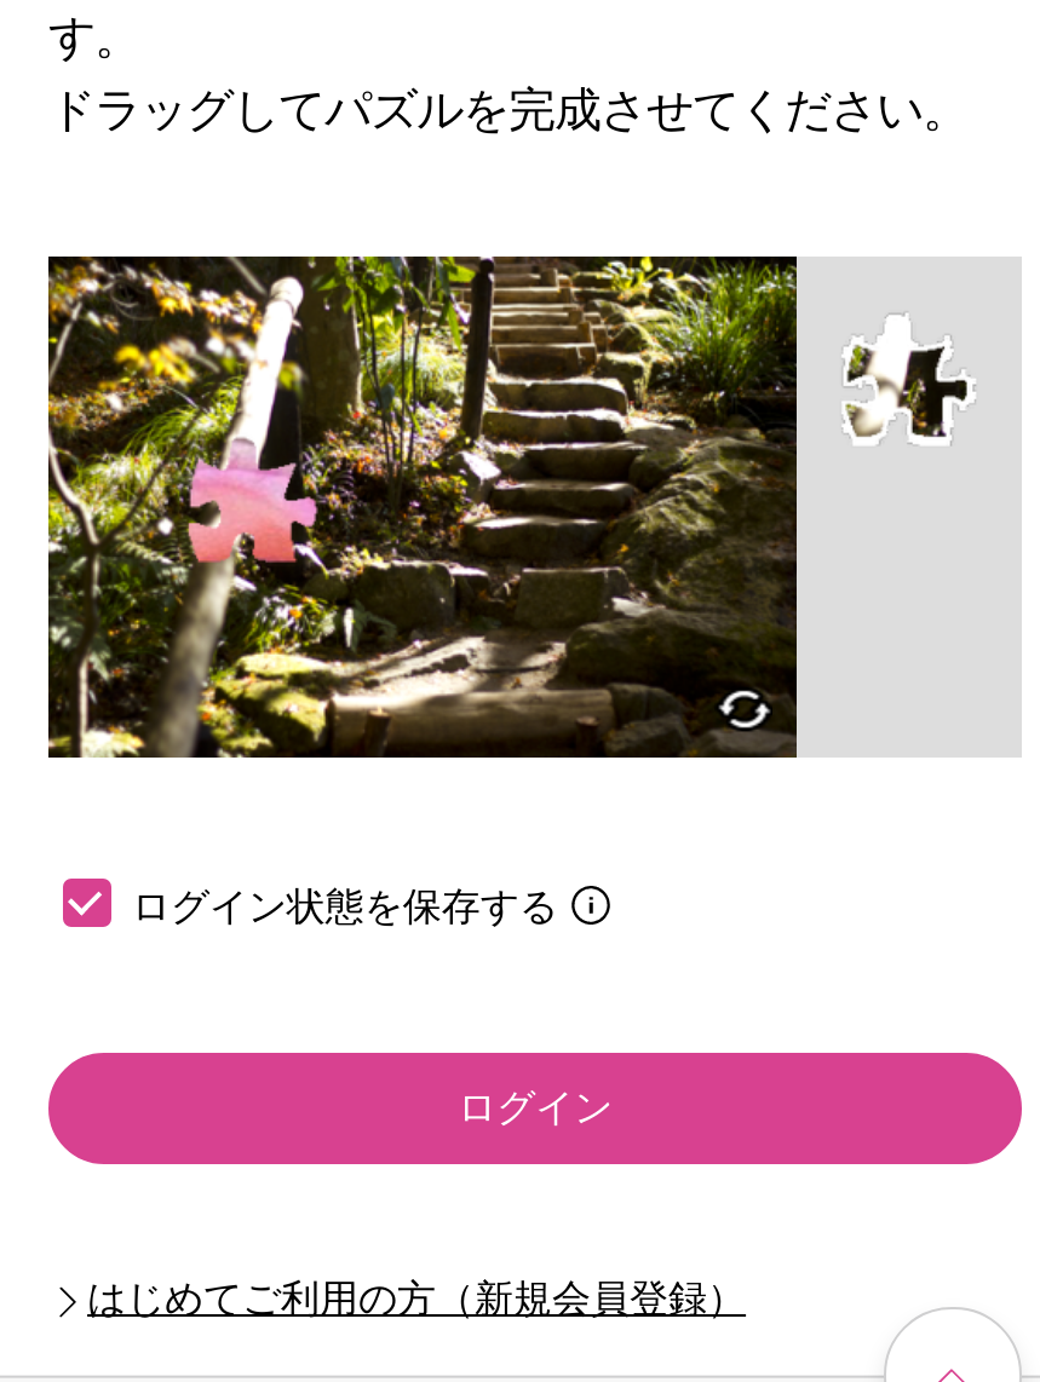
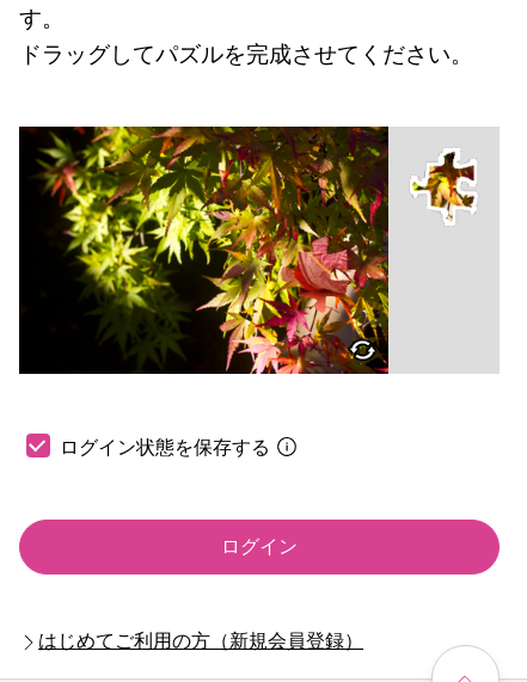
[46,254,799,760] [image] -> [18,125,390,375] [image]
[845,310,969,445] [image] -> [412,149,476,225] [image]

